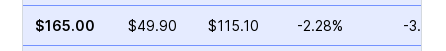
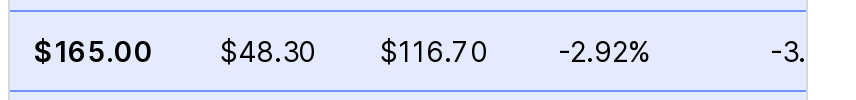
[128,17,177,34] $49.90 -> [220,34,316,68] $48.30
[208,17,259,34] $115.10 -> [380,34,488,68] $116.70
[297,17,343,34] -2.28% -> [558,34,650,68] -2.92%

